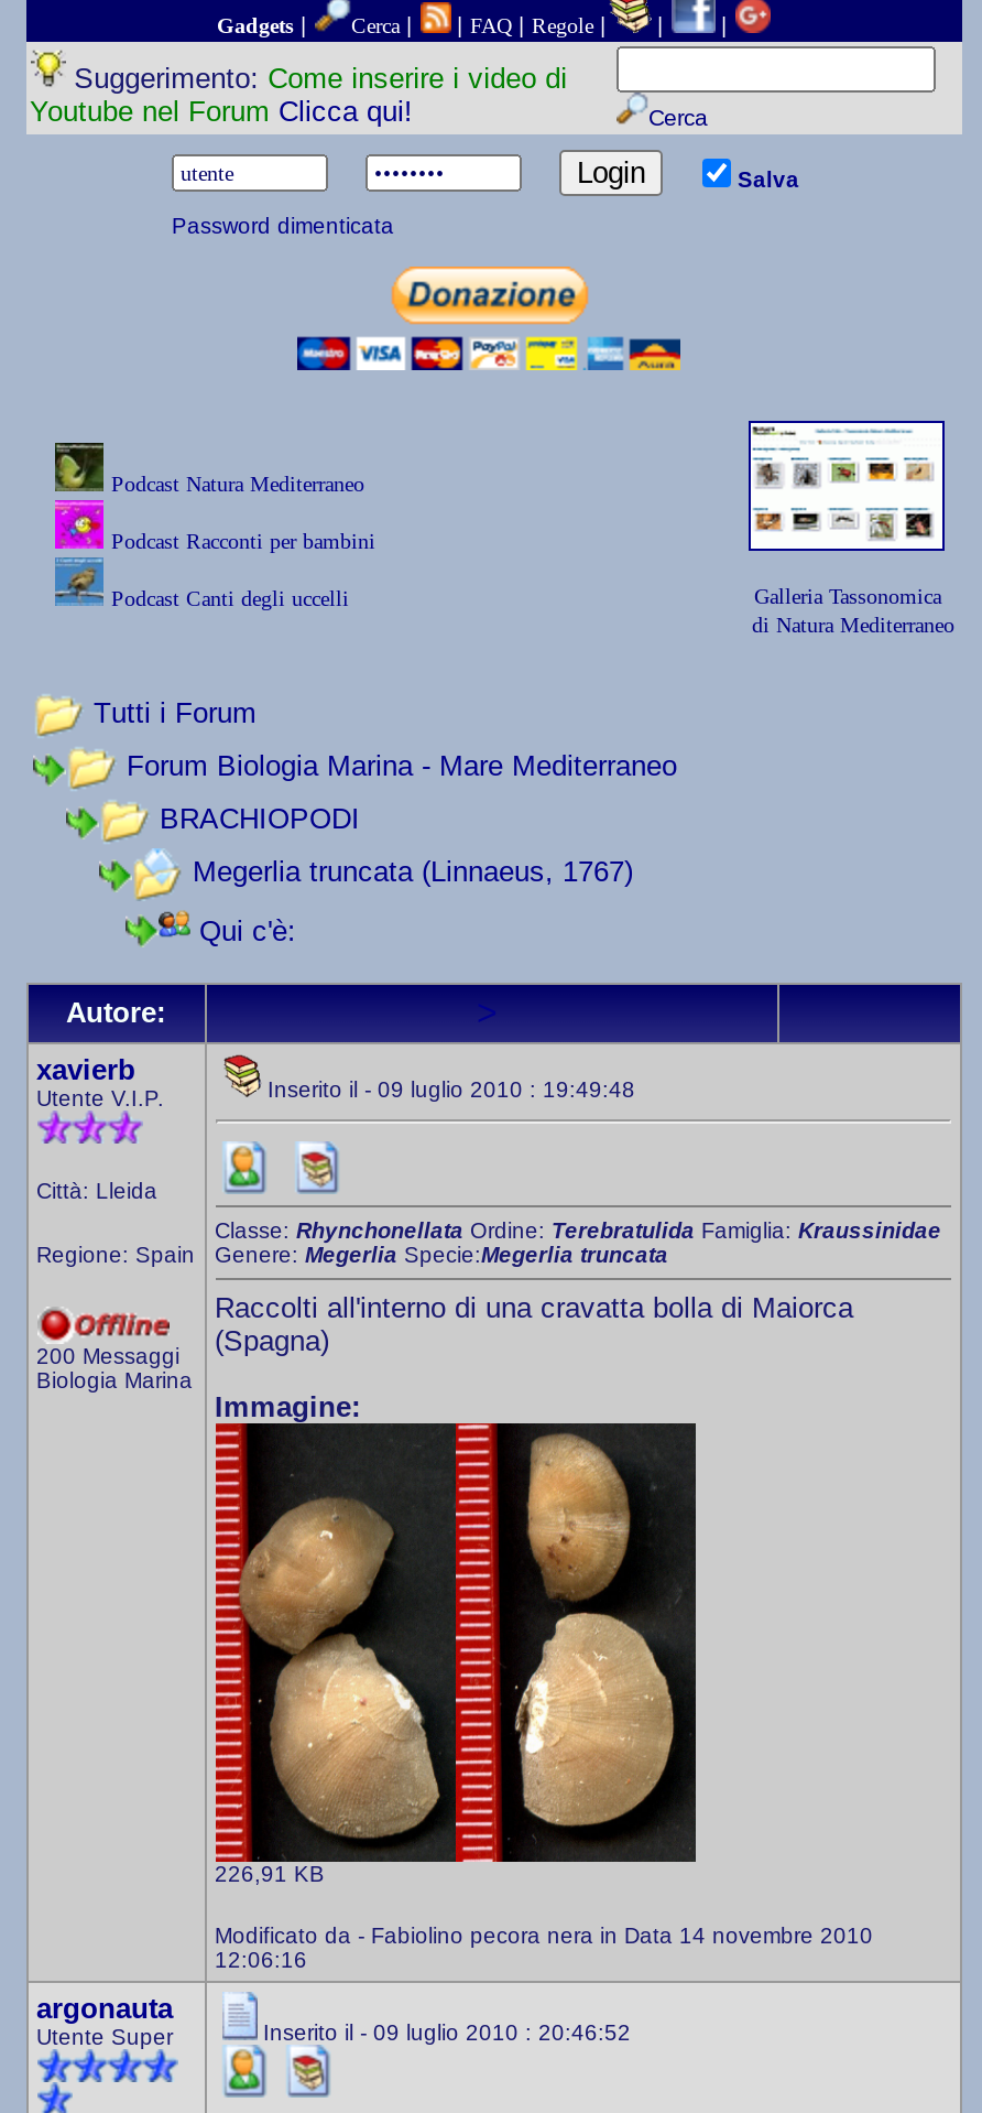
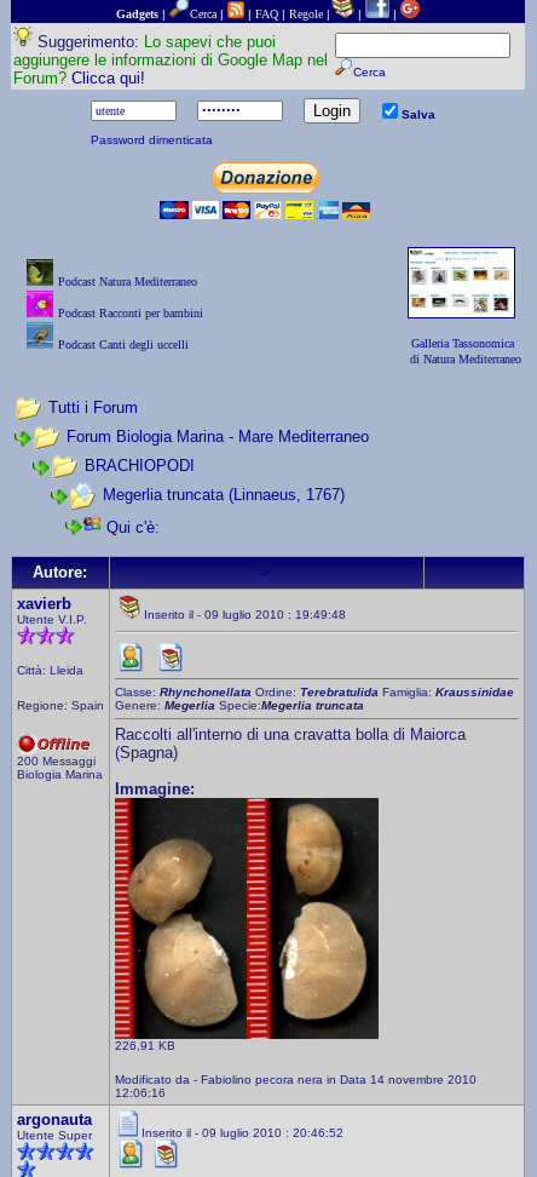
[30,62,567,128] Suggerimento: Come inserire i video di | Youtube nel Forum Clicca qui! -> [13,33,327,87] Suggerimento: Lo sapevi che puoi | aggiungere le informazioni di Google Map nel | Forum? Clicca qui!

